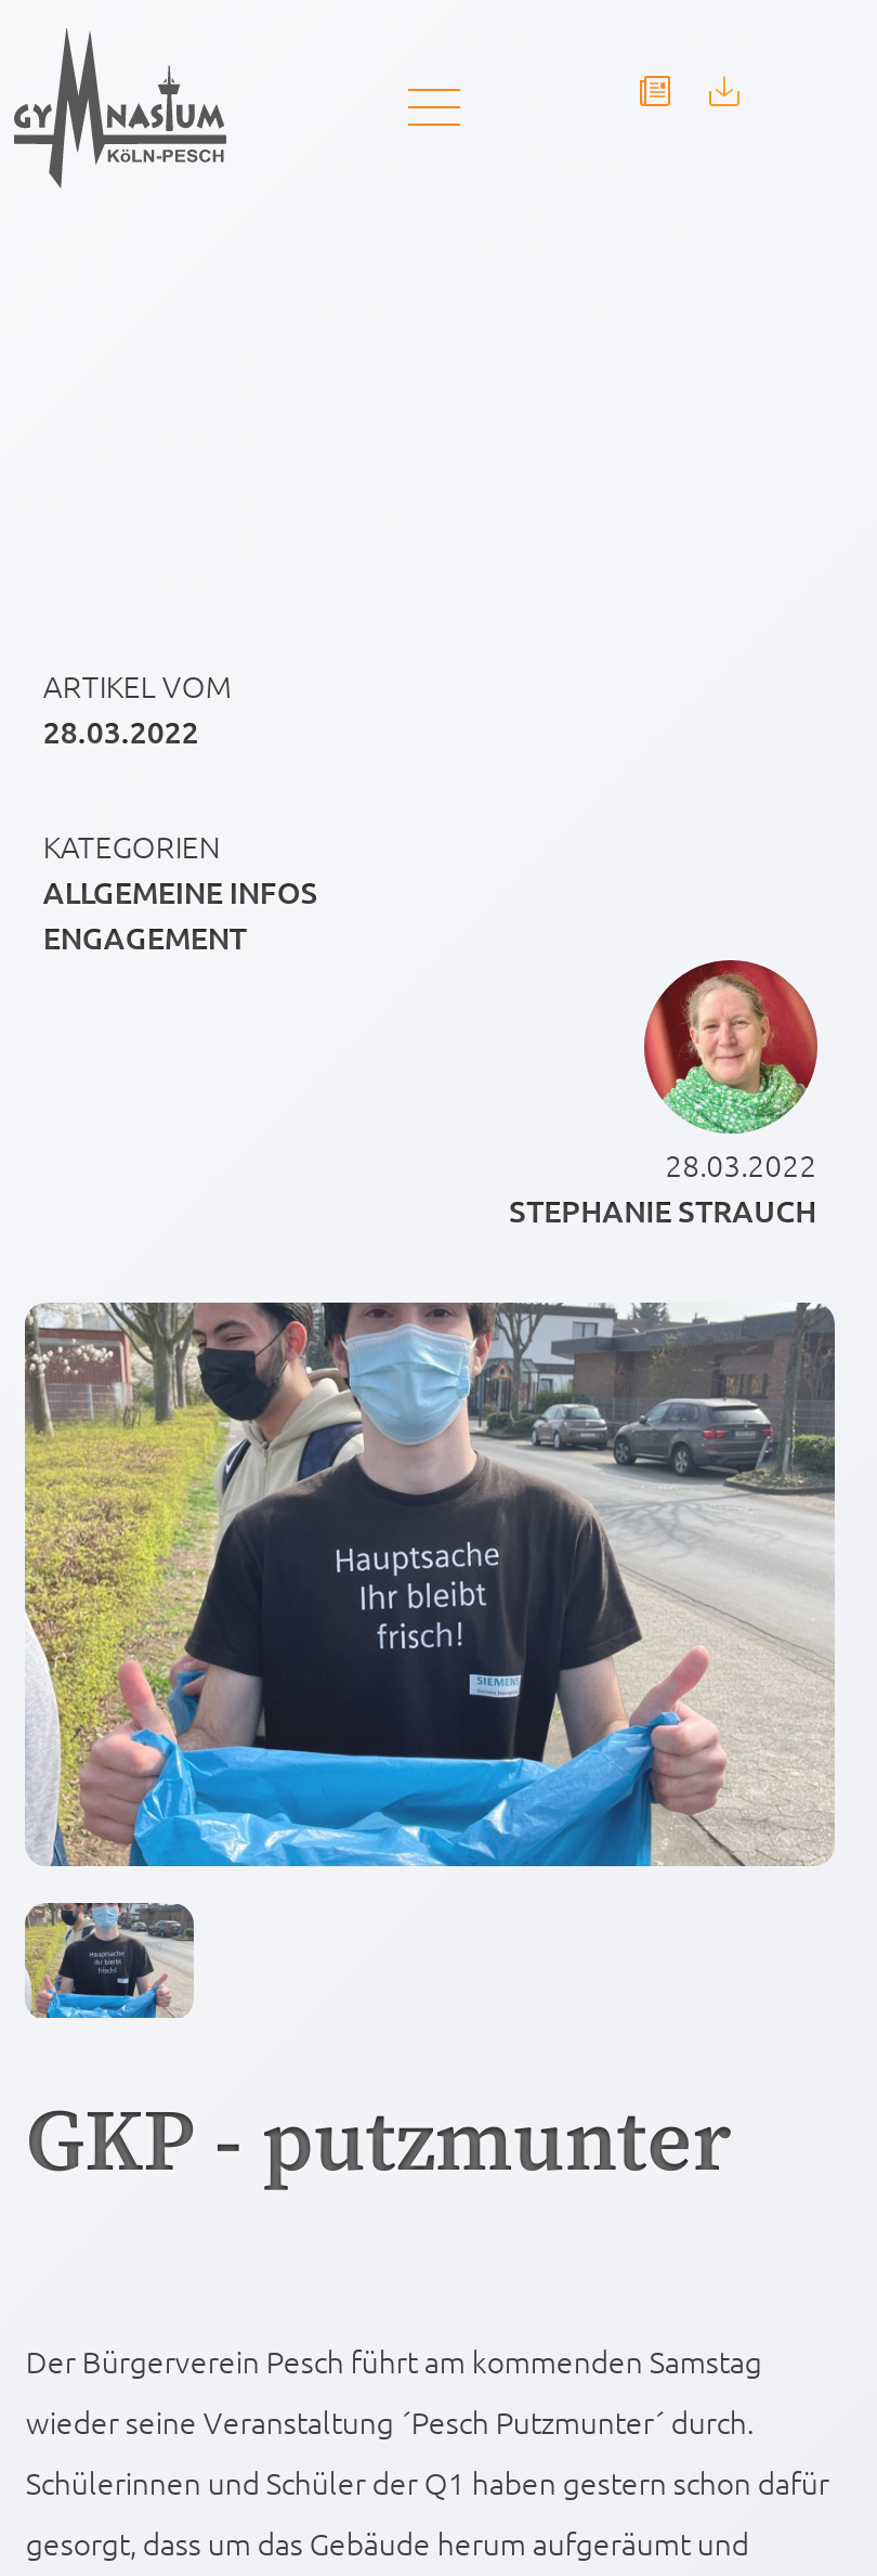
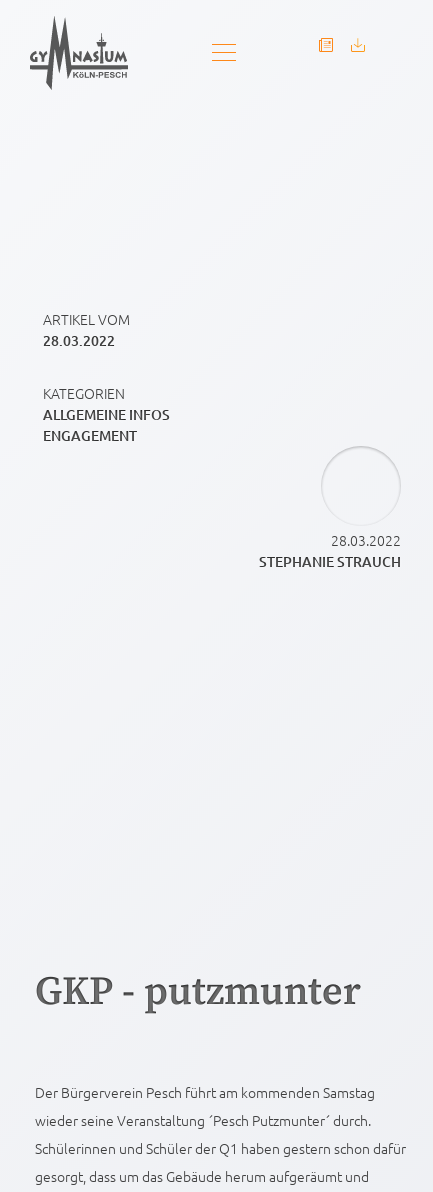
[642,958,820,1136] [image] -> none
[23,1300,837,1868] [image] -> none
[23,1901,196,2020] [image] -> none

